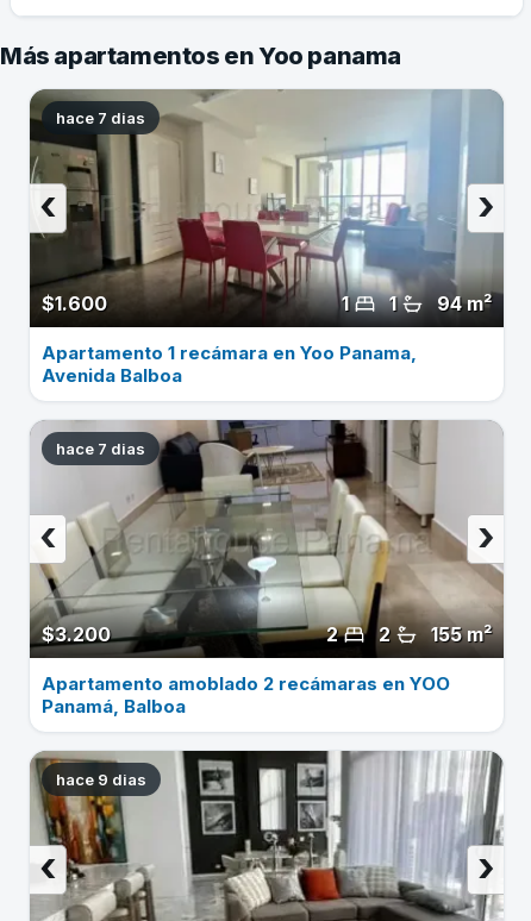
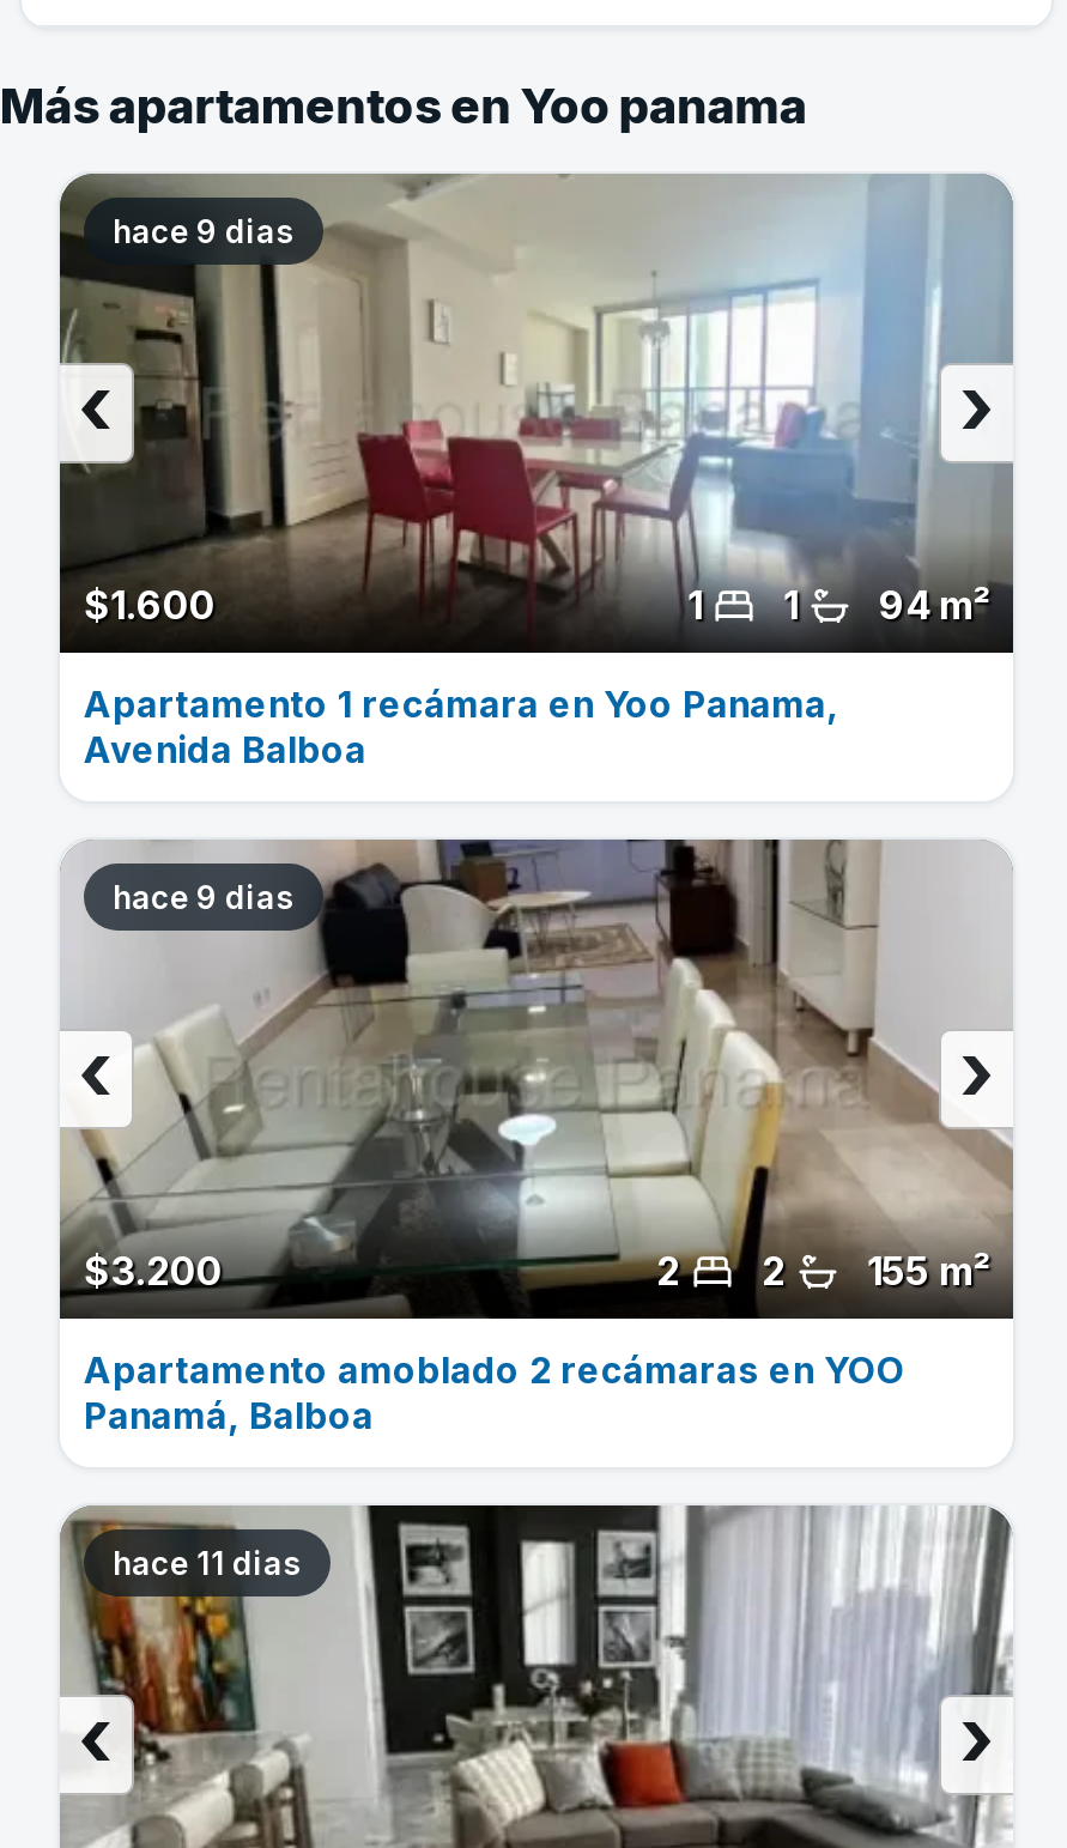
[56,109,145,128] hace 7 dias -> [113,213,295,251] hace 9 dias
[56,440,145,459] hace 7 dias -> [113,879,295,917] hace 9 dias
[56,770,146,789] hace 9 dias -> [113,1545,302,1583] hace 11 dias

